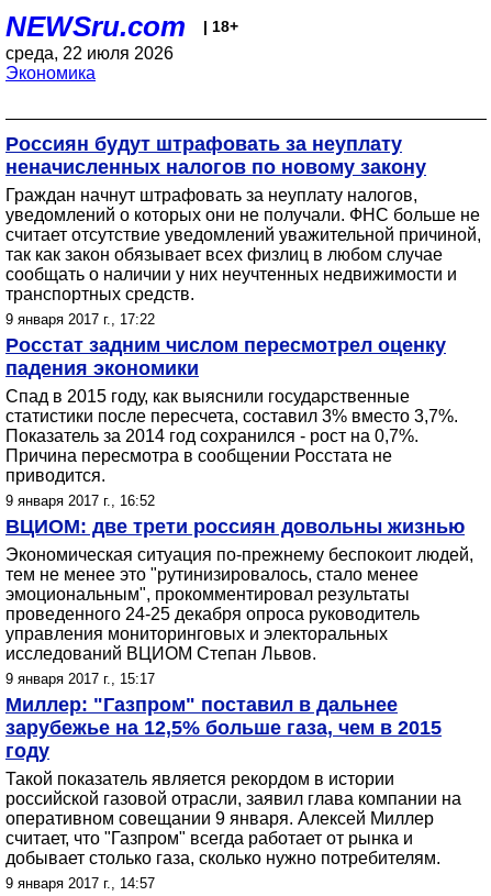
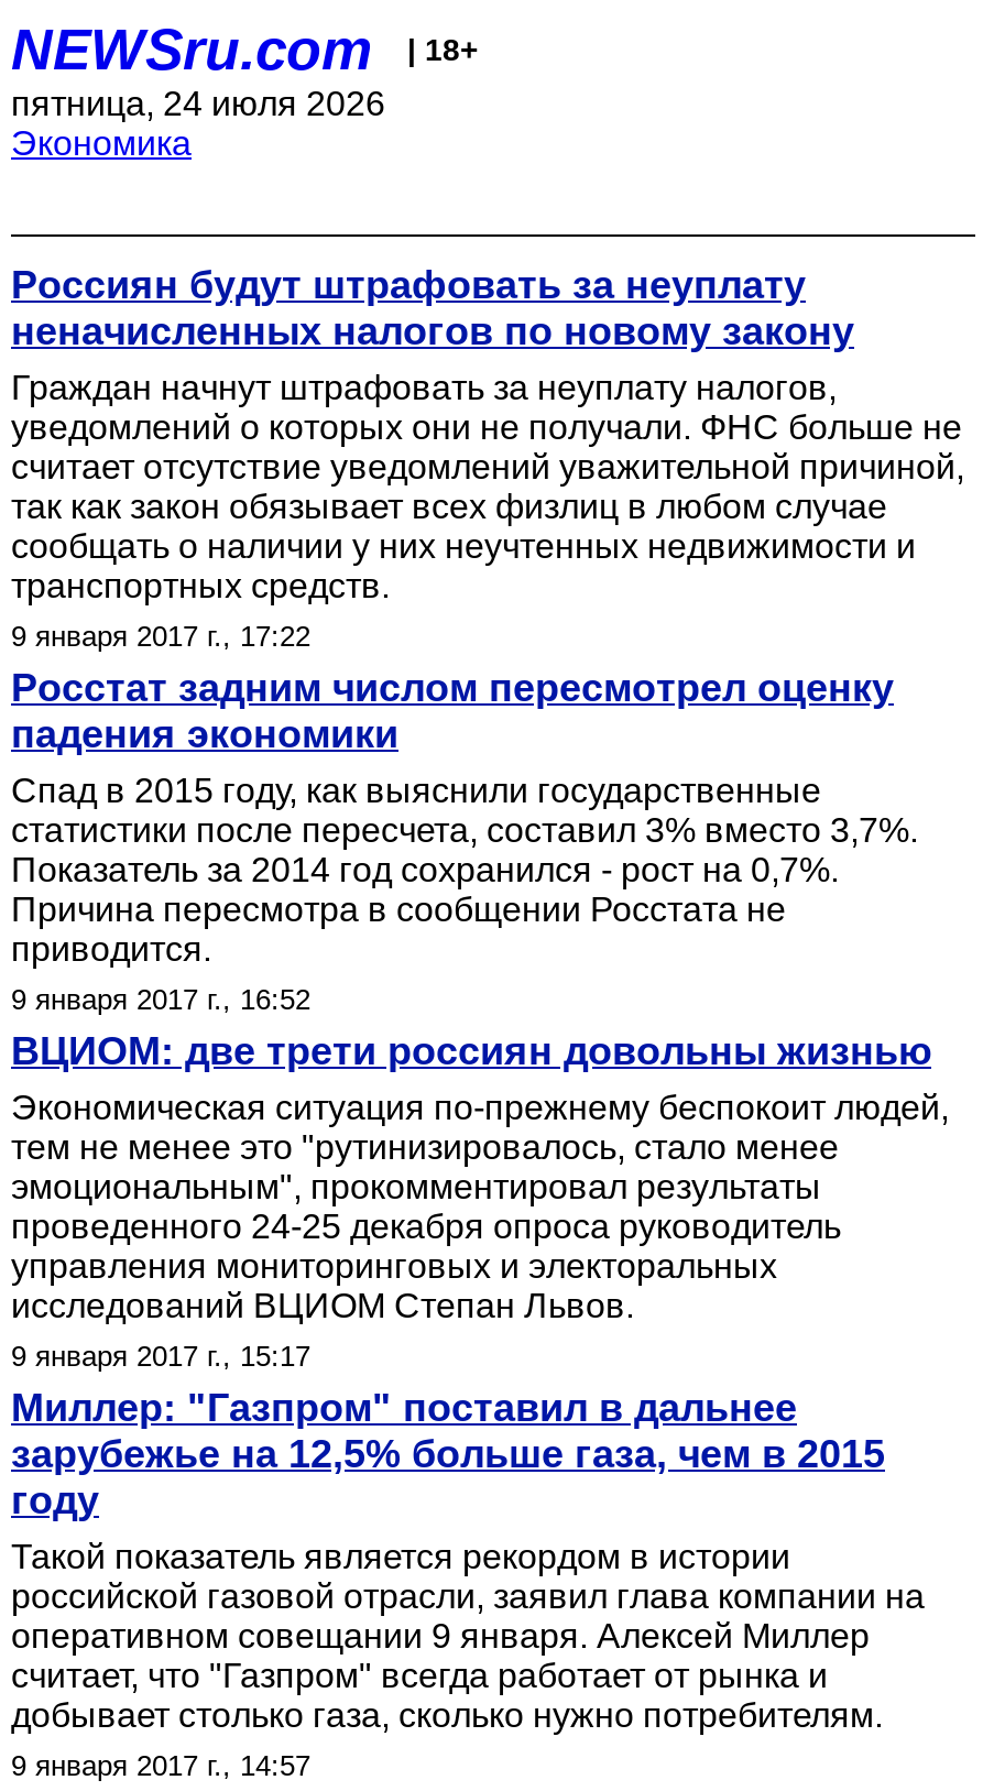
[5,44,174,63] среда, 22 июля 2026 -> [11,85,385,122] пятница, 24 июля 2026

